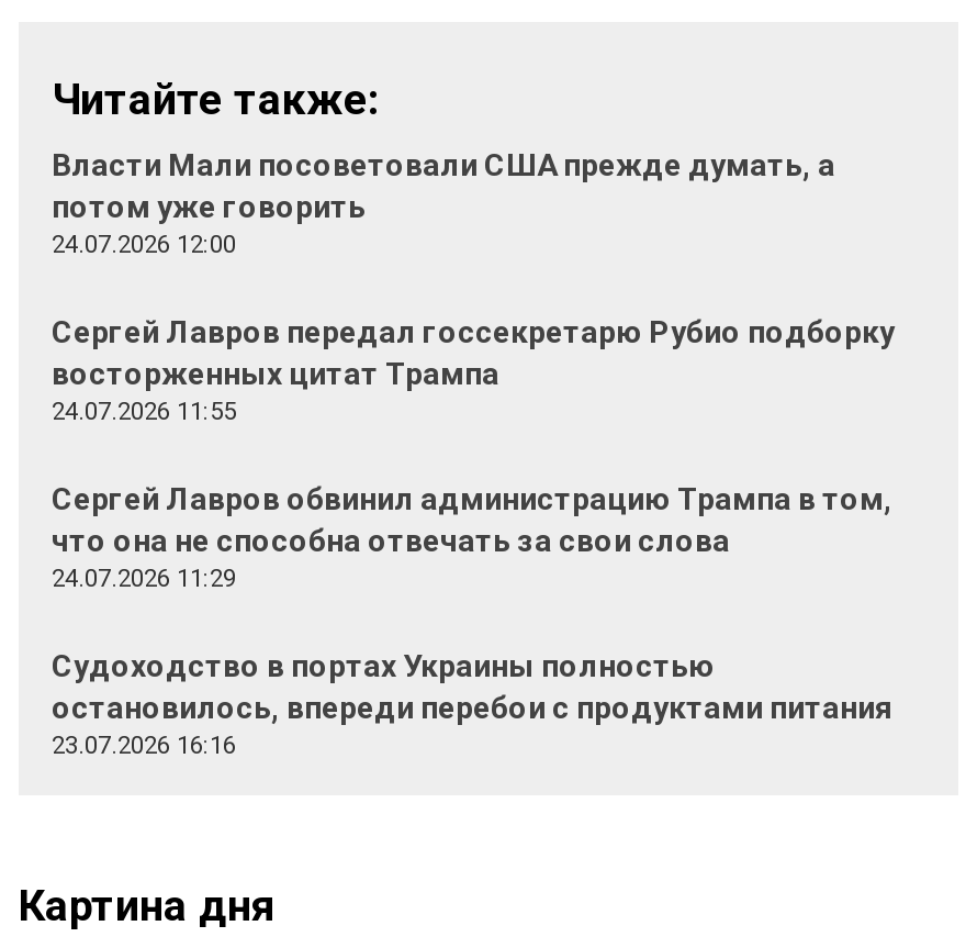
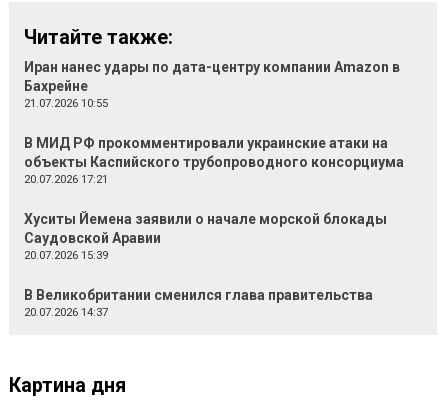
[52,147,835,259] Власти Мали посоветовали США прежде думать, а | потом уже говорить | 24.07.2026 12:00 -> [24,59,400,110] Иран нанес удары по дата-центру компании Amazon в | Бахрейне | 21.07.2026 10:55
[52,314,895,426] Сергей Лавров передал госсекретарю Рубио подборку | восторженных цитат Трампа | 24.07.2026 11:55 -> [24,135,404,186] В МИД РФ прокомментировали украинские атаки на | объекты Каспийского трубопроводного консорциума | 20.07.2026 17:21
[52,481,892,593] Сергей Лавров обвинил администрацию Трампа в том, | что она не способна отвечать за свои слова | 24.07.2026 11:29 -> [24,211,387,262] Хуситы Йемена заявили о начале морской блокады | Саудовской Аравии | 20.07.2026 15:39
[52,648,892,760] Судоходство в портах Украины полностью | остановилось, впереди перебои с продуктами питания | 23.07.2026 16:16 -> [24,287,373,319] В Великобритании сменился глава правительства | 20.07.2026 14:37

